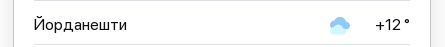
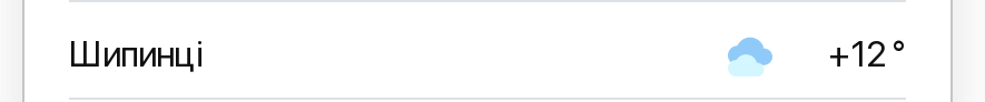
[34,15,127,34] Йорданешти -> [69,33,203,75] Шипинці

